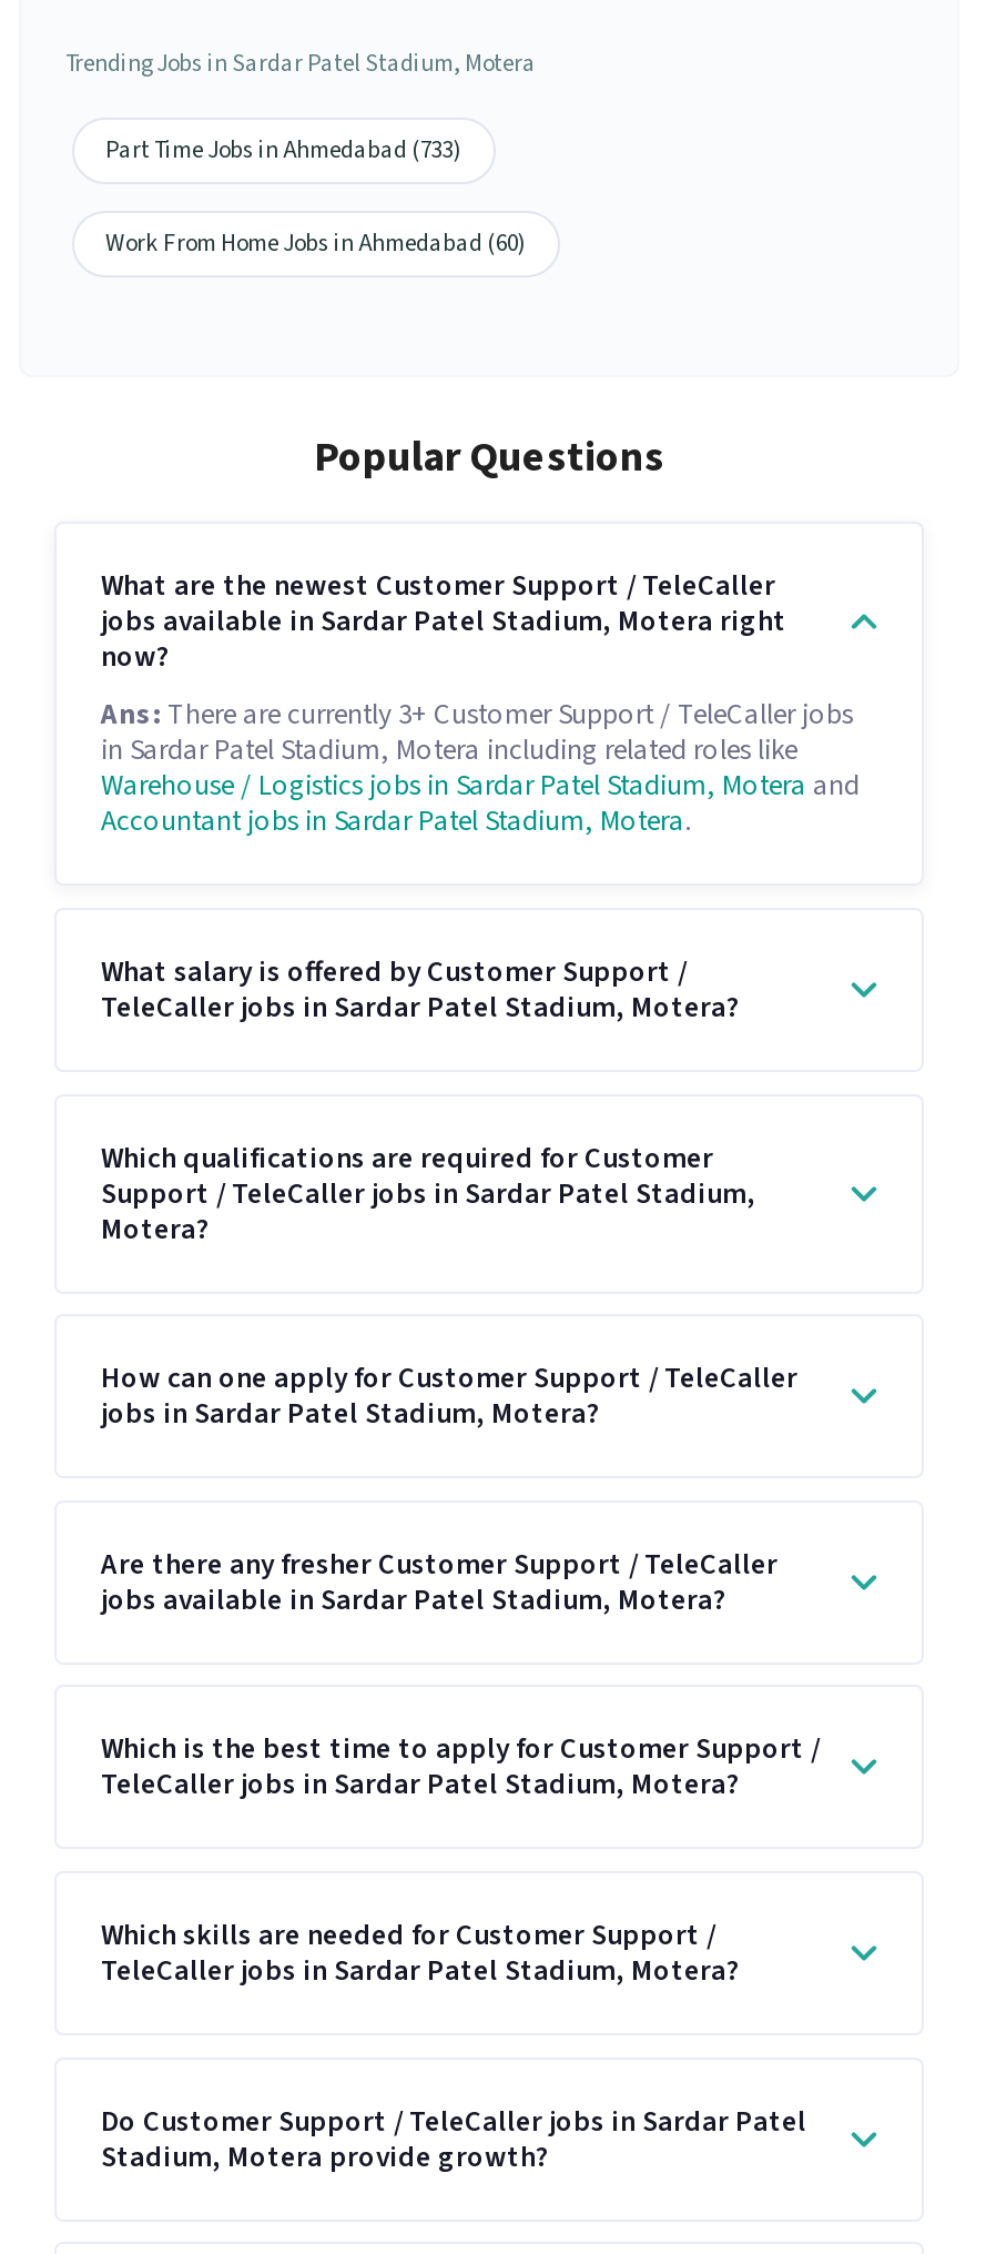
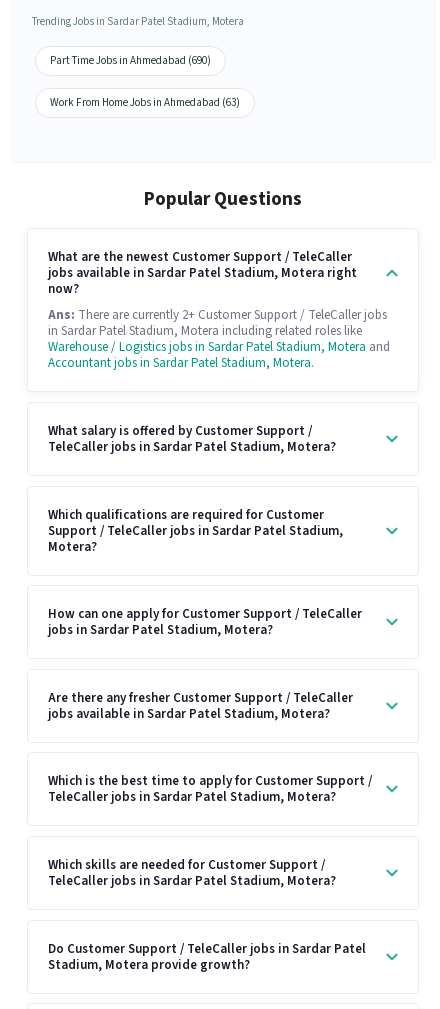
[105,134,462,167] Part Time Jobs in Ahmedabad (733) -> [50,53,211,68] Part Time Jobs in Ahmedabad (690)
[105,227,527,261] Work From Home Jobs in Ahmedabad (60) -> [50,95,240,110] Work From Home Jobs in Ahmedabad (63)
[101,696,853,736] Ans: There are currently 3+ Customer Support / TeleCaller jobs -> [48,306,387,324] Ans: There are currently 2+ Customer Support / TeleCaller jobs

